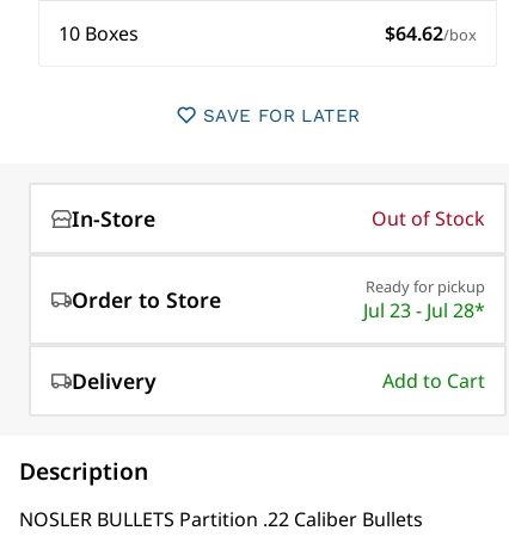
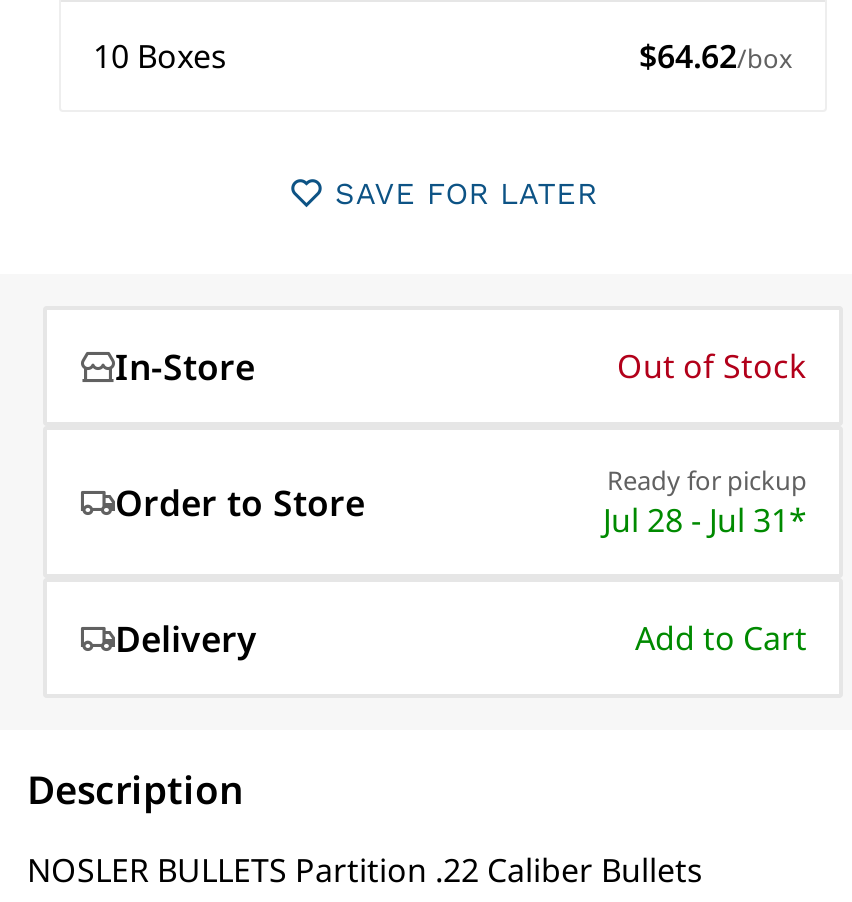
[363,297,485,323] Jul 23 - Jul 28* -> [603,498,807,542] Jul 28 - Jul 31*

